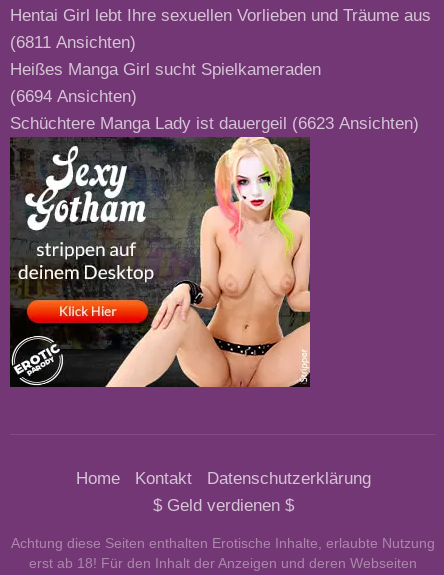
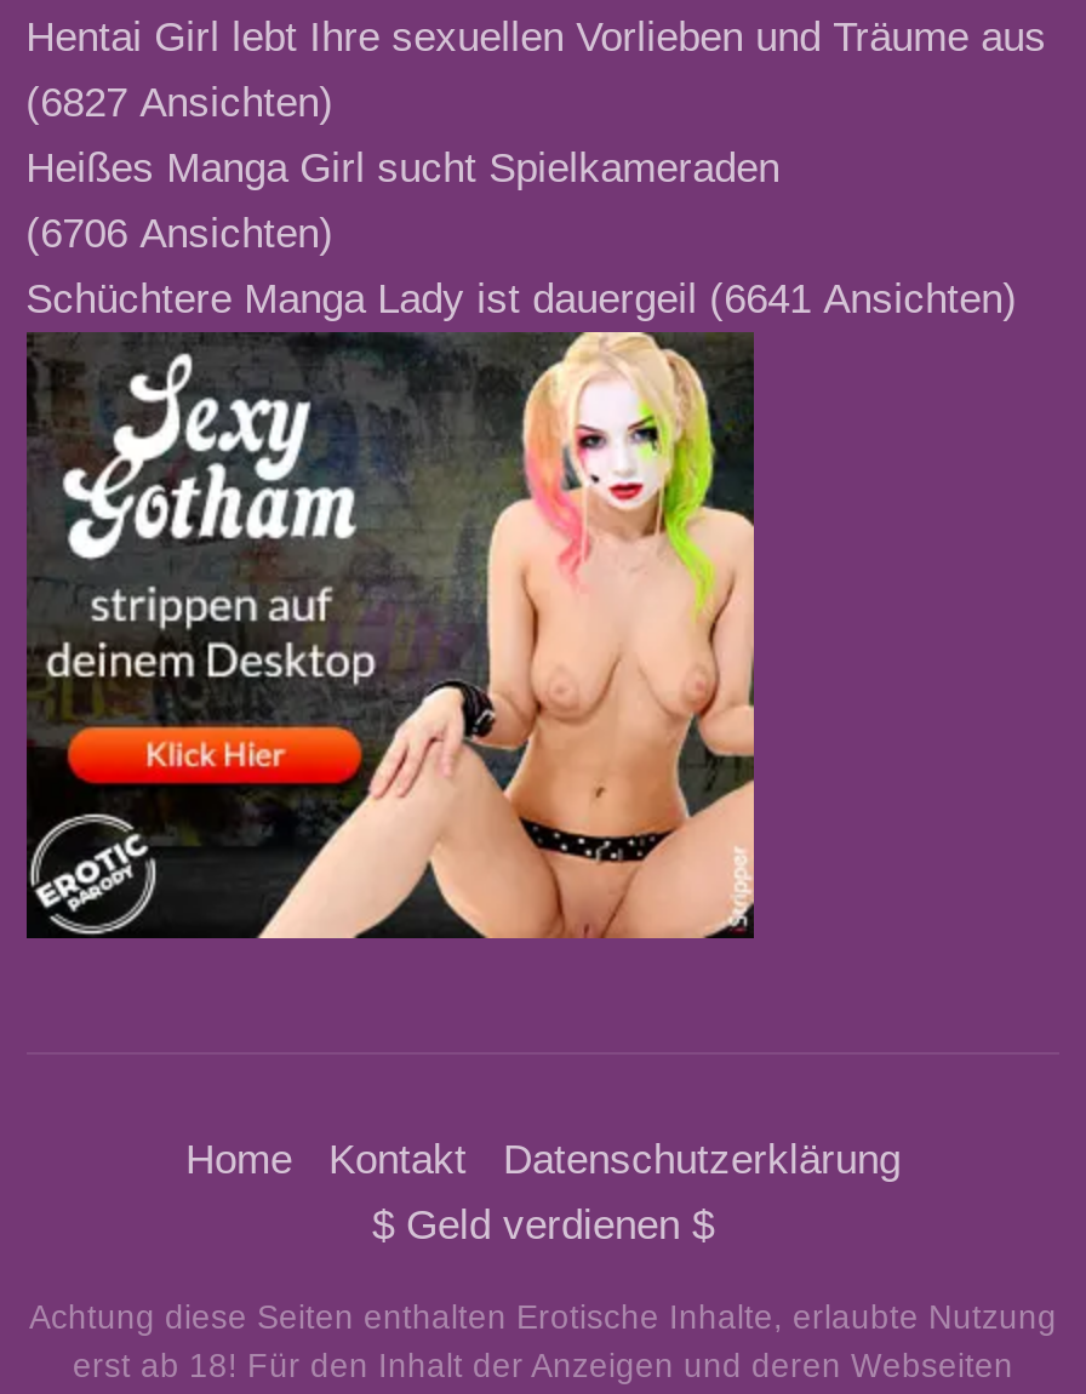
[10,33,136,52] (6811 Ansichten) -> [26,80,334,126] (6827 Ansichten)
[10,87,137,106] (6694 Ansichten) -> [26,211,334,257] (6706 Ansichten)
[10,114,419,133] Schüchtere Manga Lady ist dauergeil (6623 Ansichten) -> [26,276,1017,322] Schüchtere Manga Lady ist dauergeil (6641 Ansichten)

